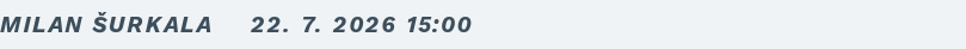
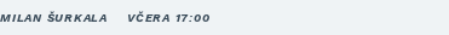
[0,10,473,36] MILAN ŠURKALA 22. 7. 2026 15:00 -> [0,11,210,24] MILAN ŠURKALA VČERA 17:00

